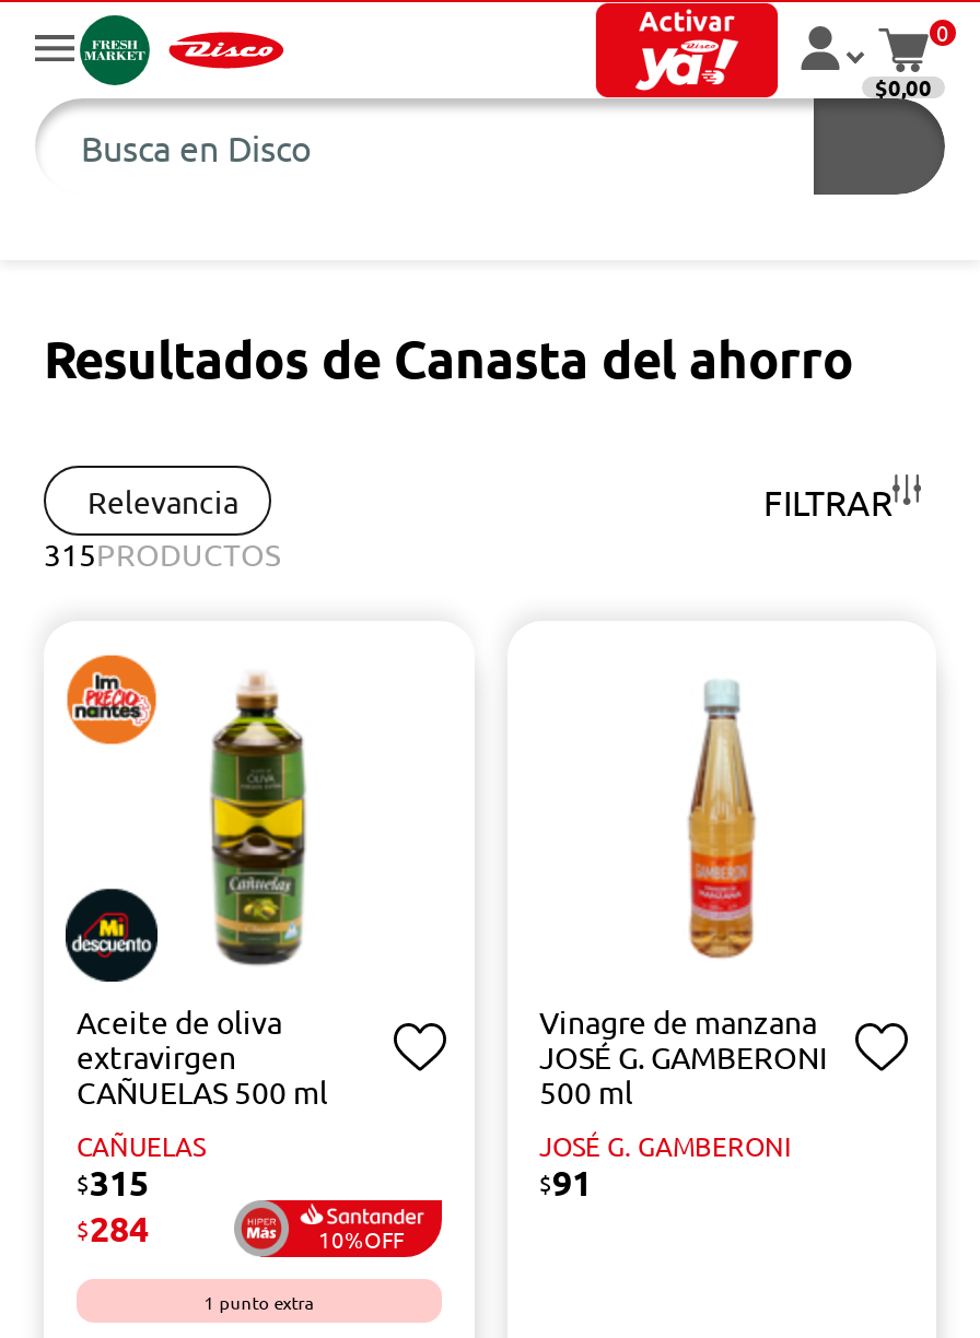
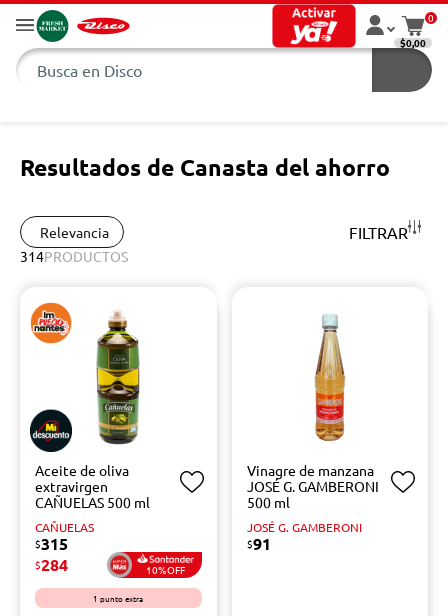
[44,533,280,573] 315PRODUCTOS -> [20,247,128,265] 314PRODUCTOS

